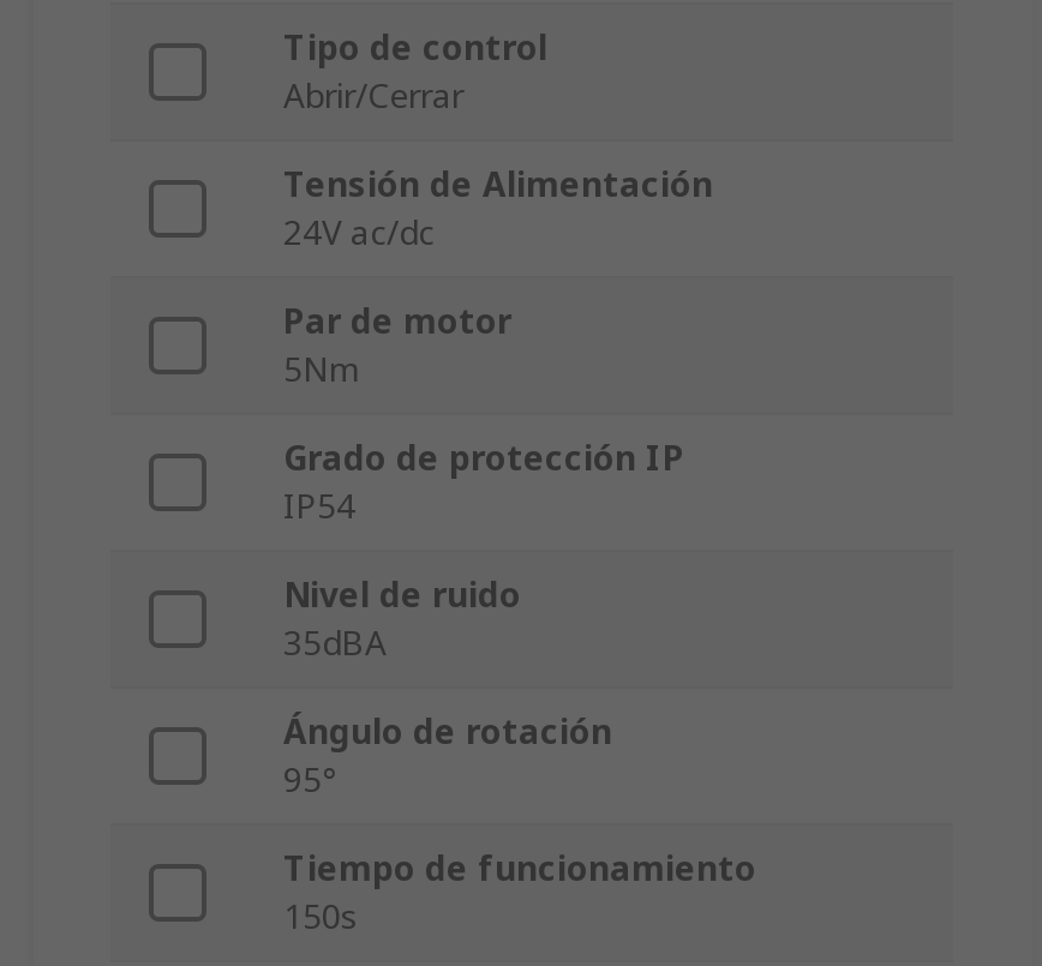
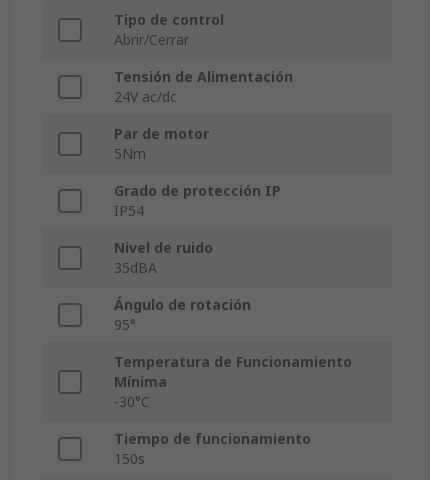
none -> [114,352,352,411] Temperatura de Funcionamiento | Mínima | -30°C

